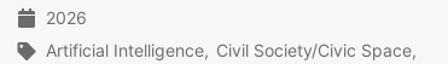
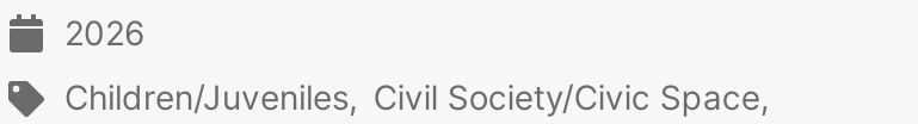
[46,40,204,61] Artificial Intelligence -> [64,77,349,118] Children/Juveniles

